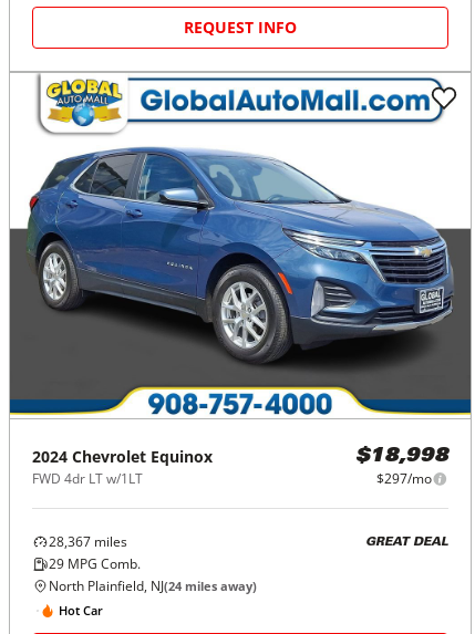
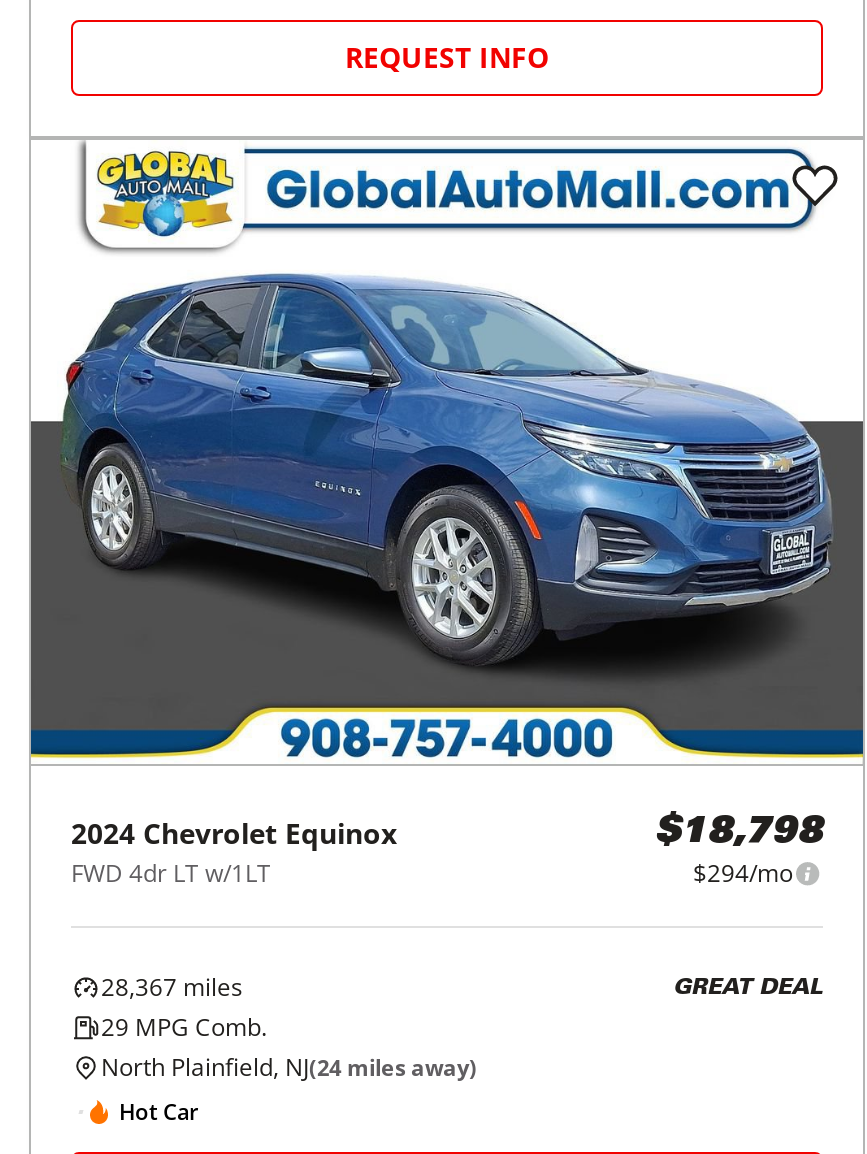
[355,447,448,488] $18,998 | $297/mo -> [655,816,823,890] $18,798 | $294/mo

